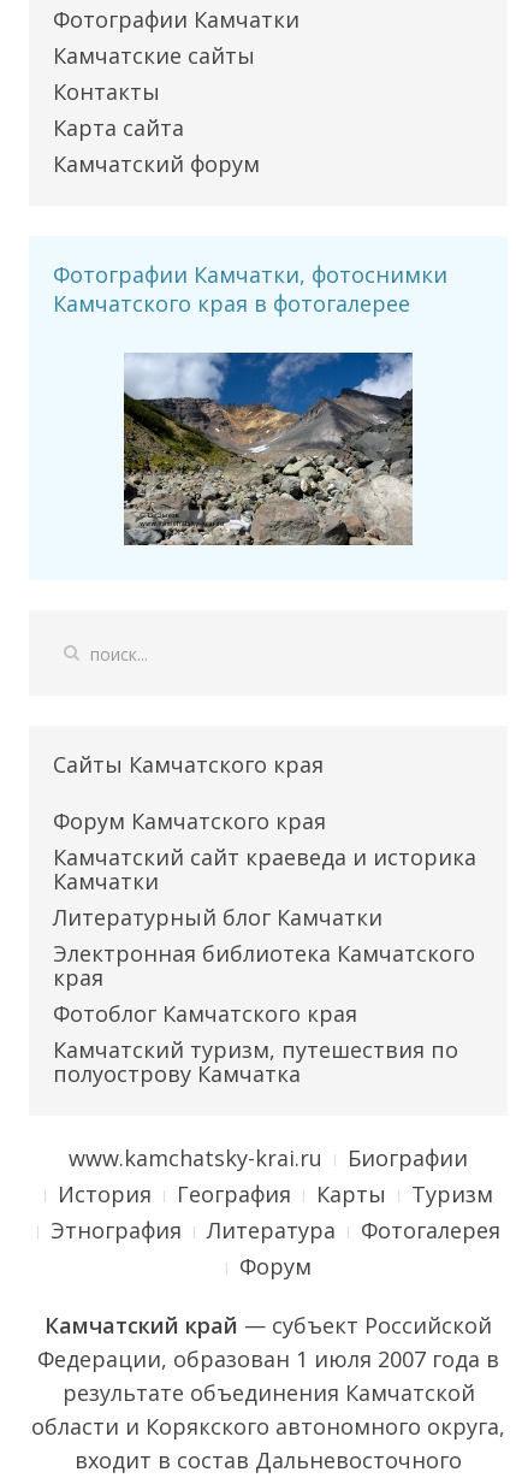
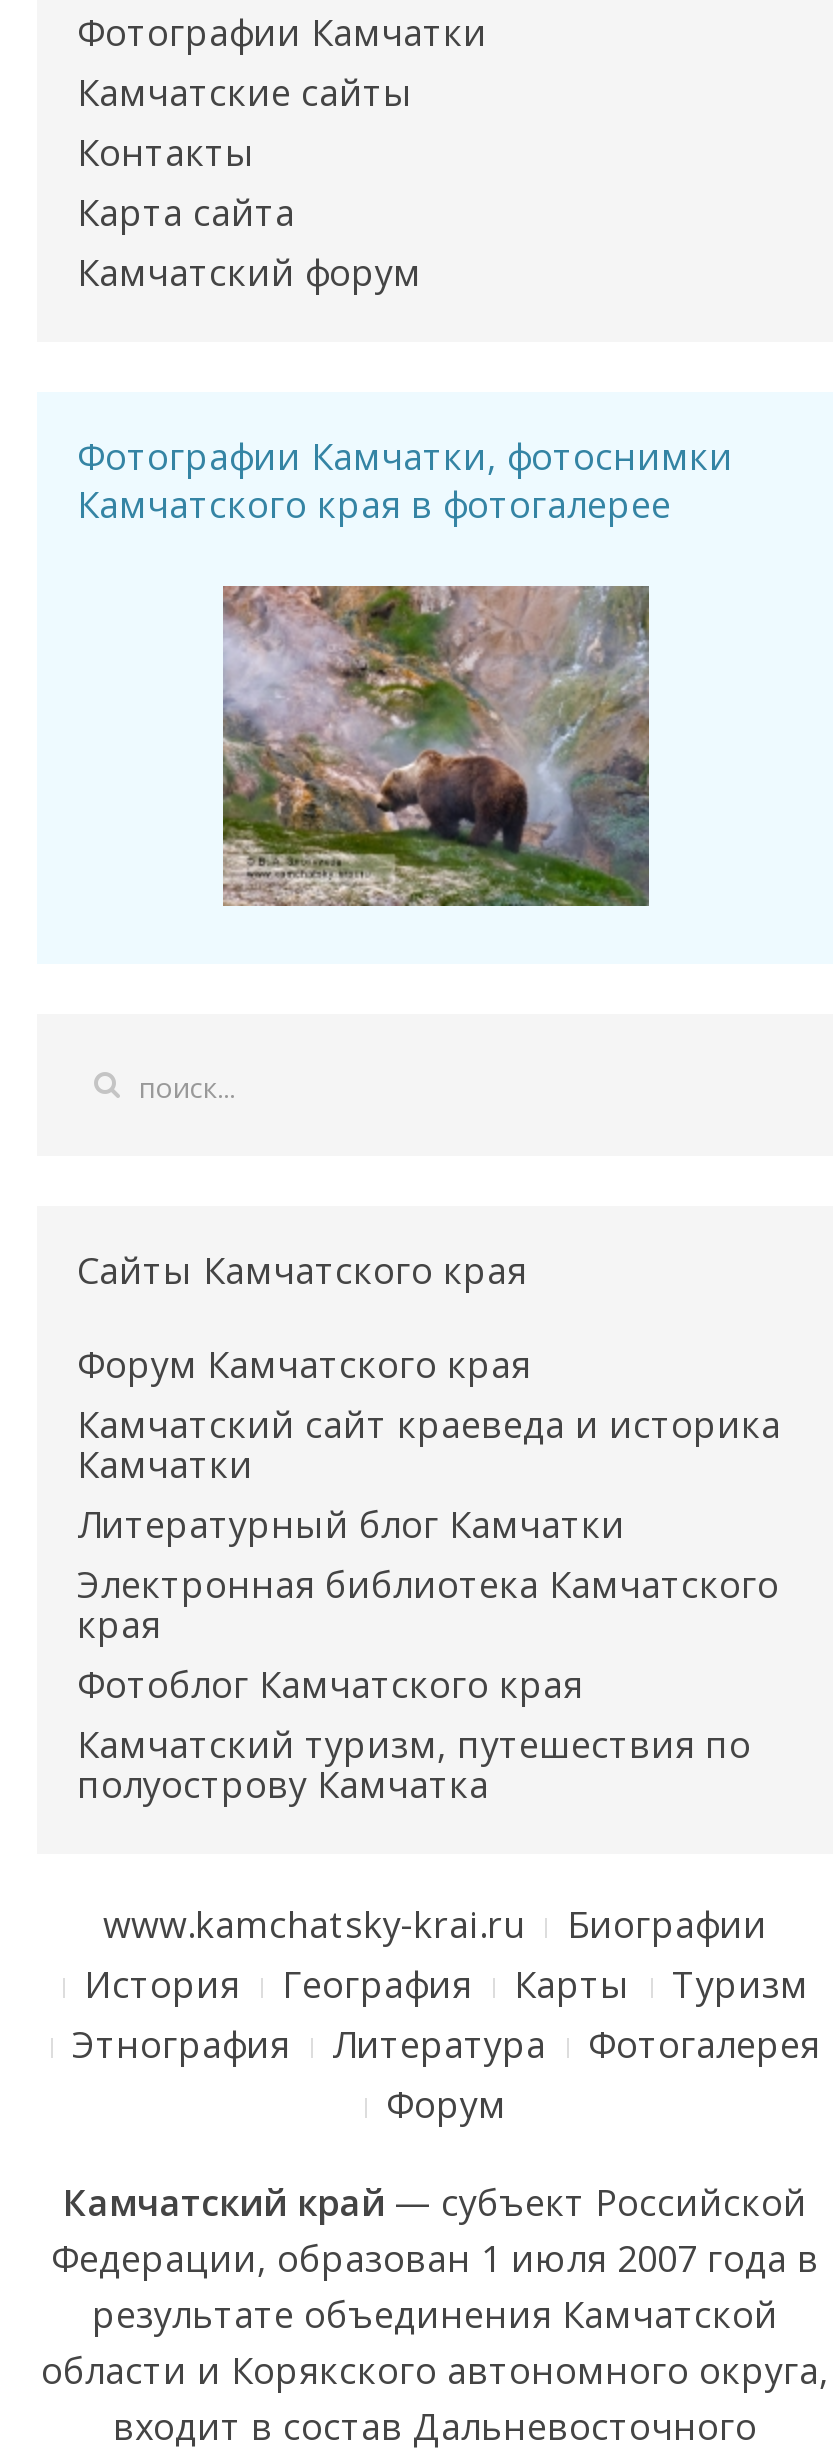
[123,351,414,546] [image] -> [195,584,675,908] [image]

